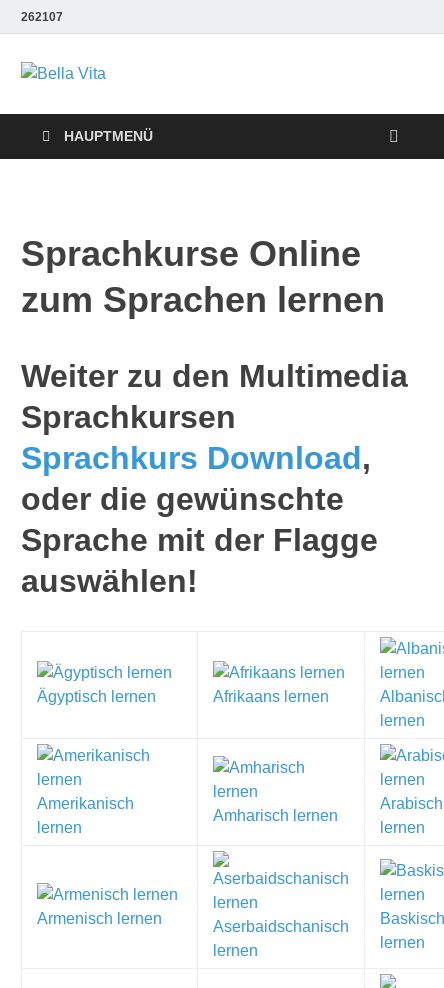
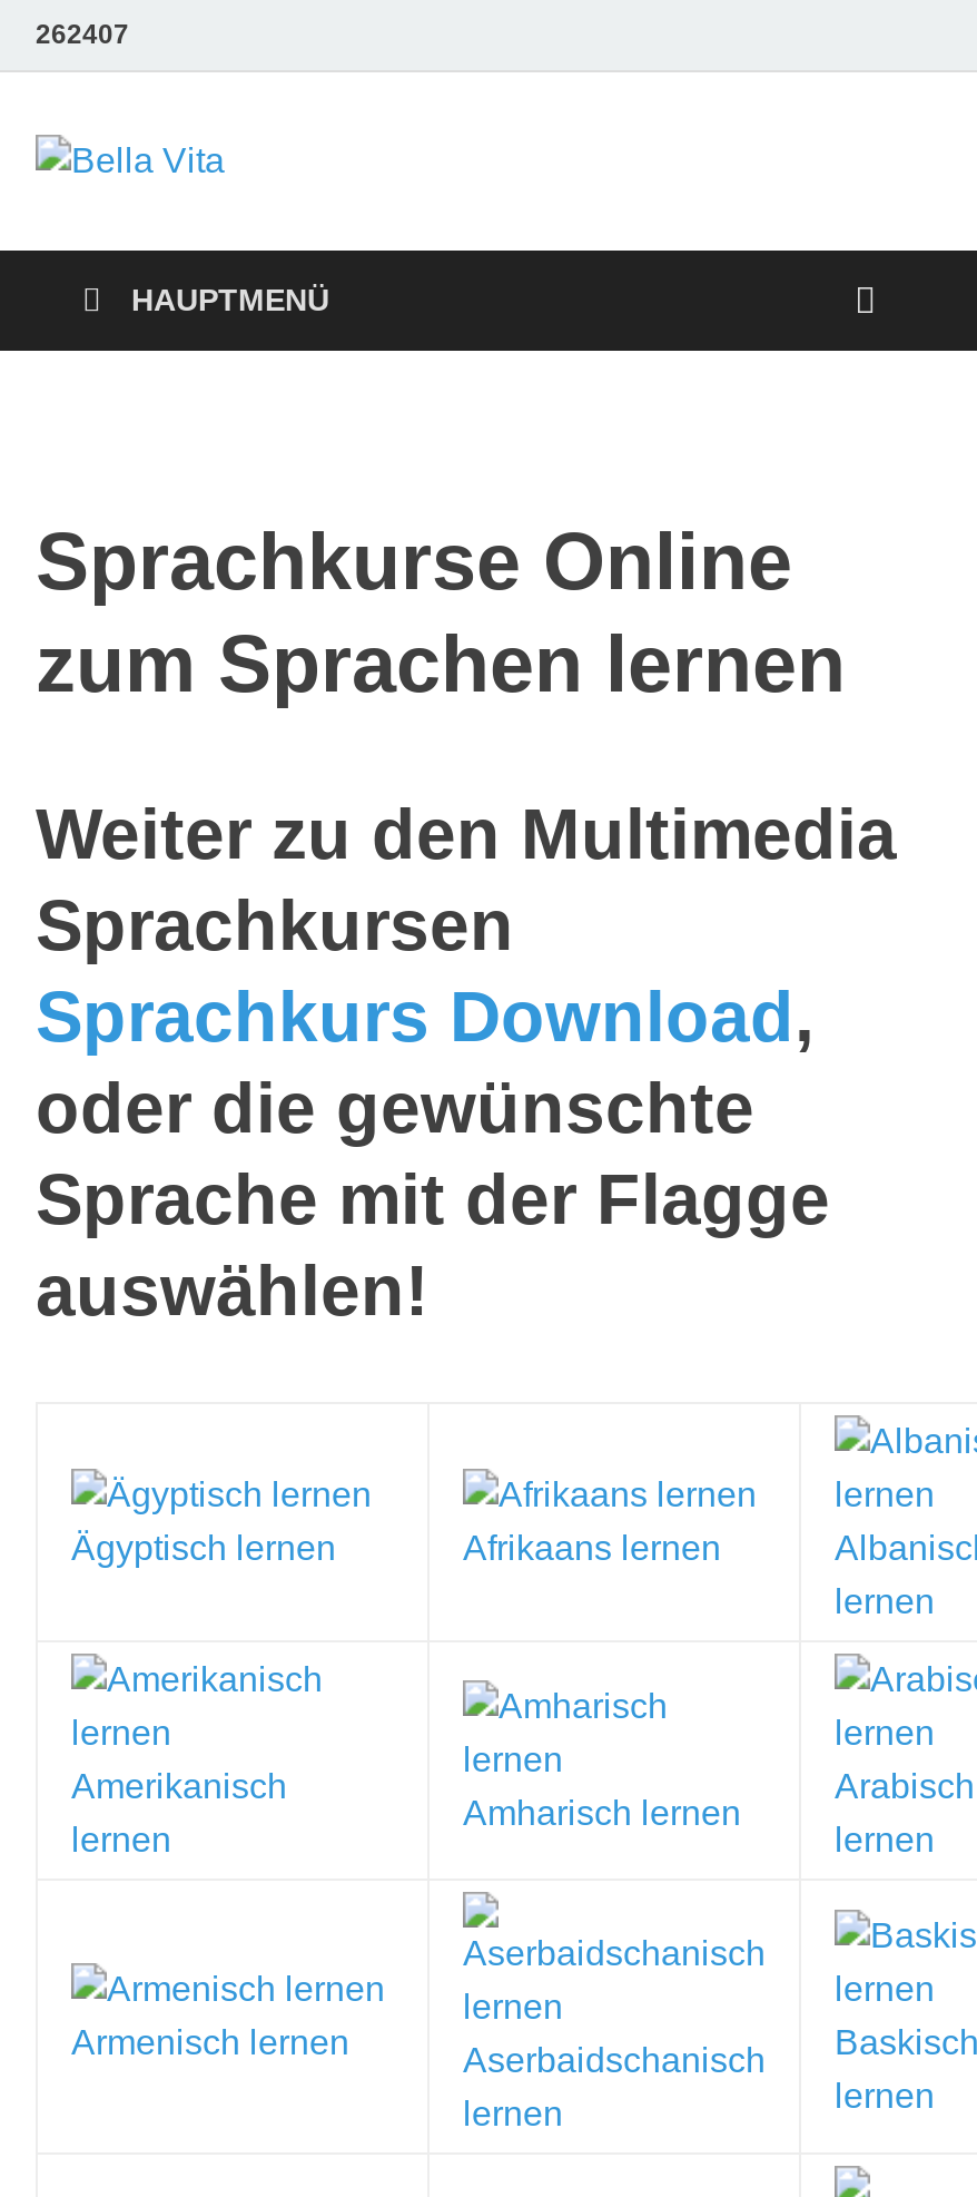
[21,9,63,23] 262107 -> [36,18,129,49] 262407

